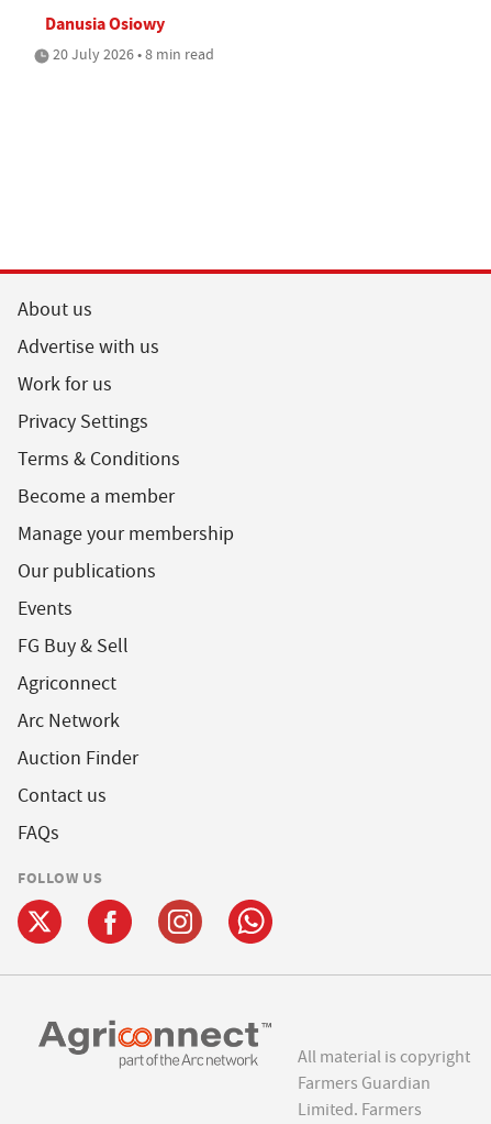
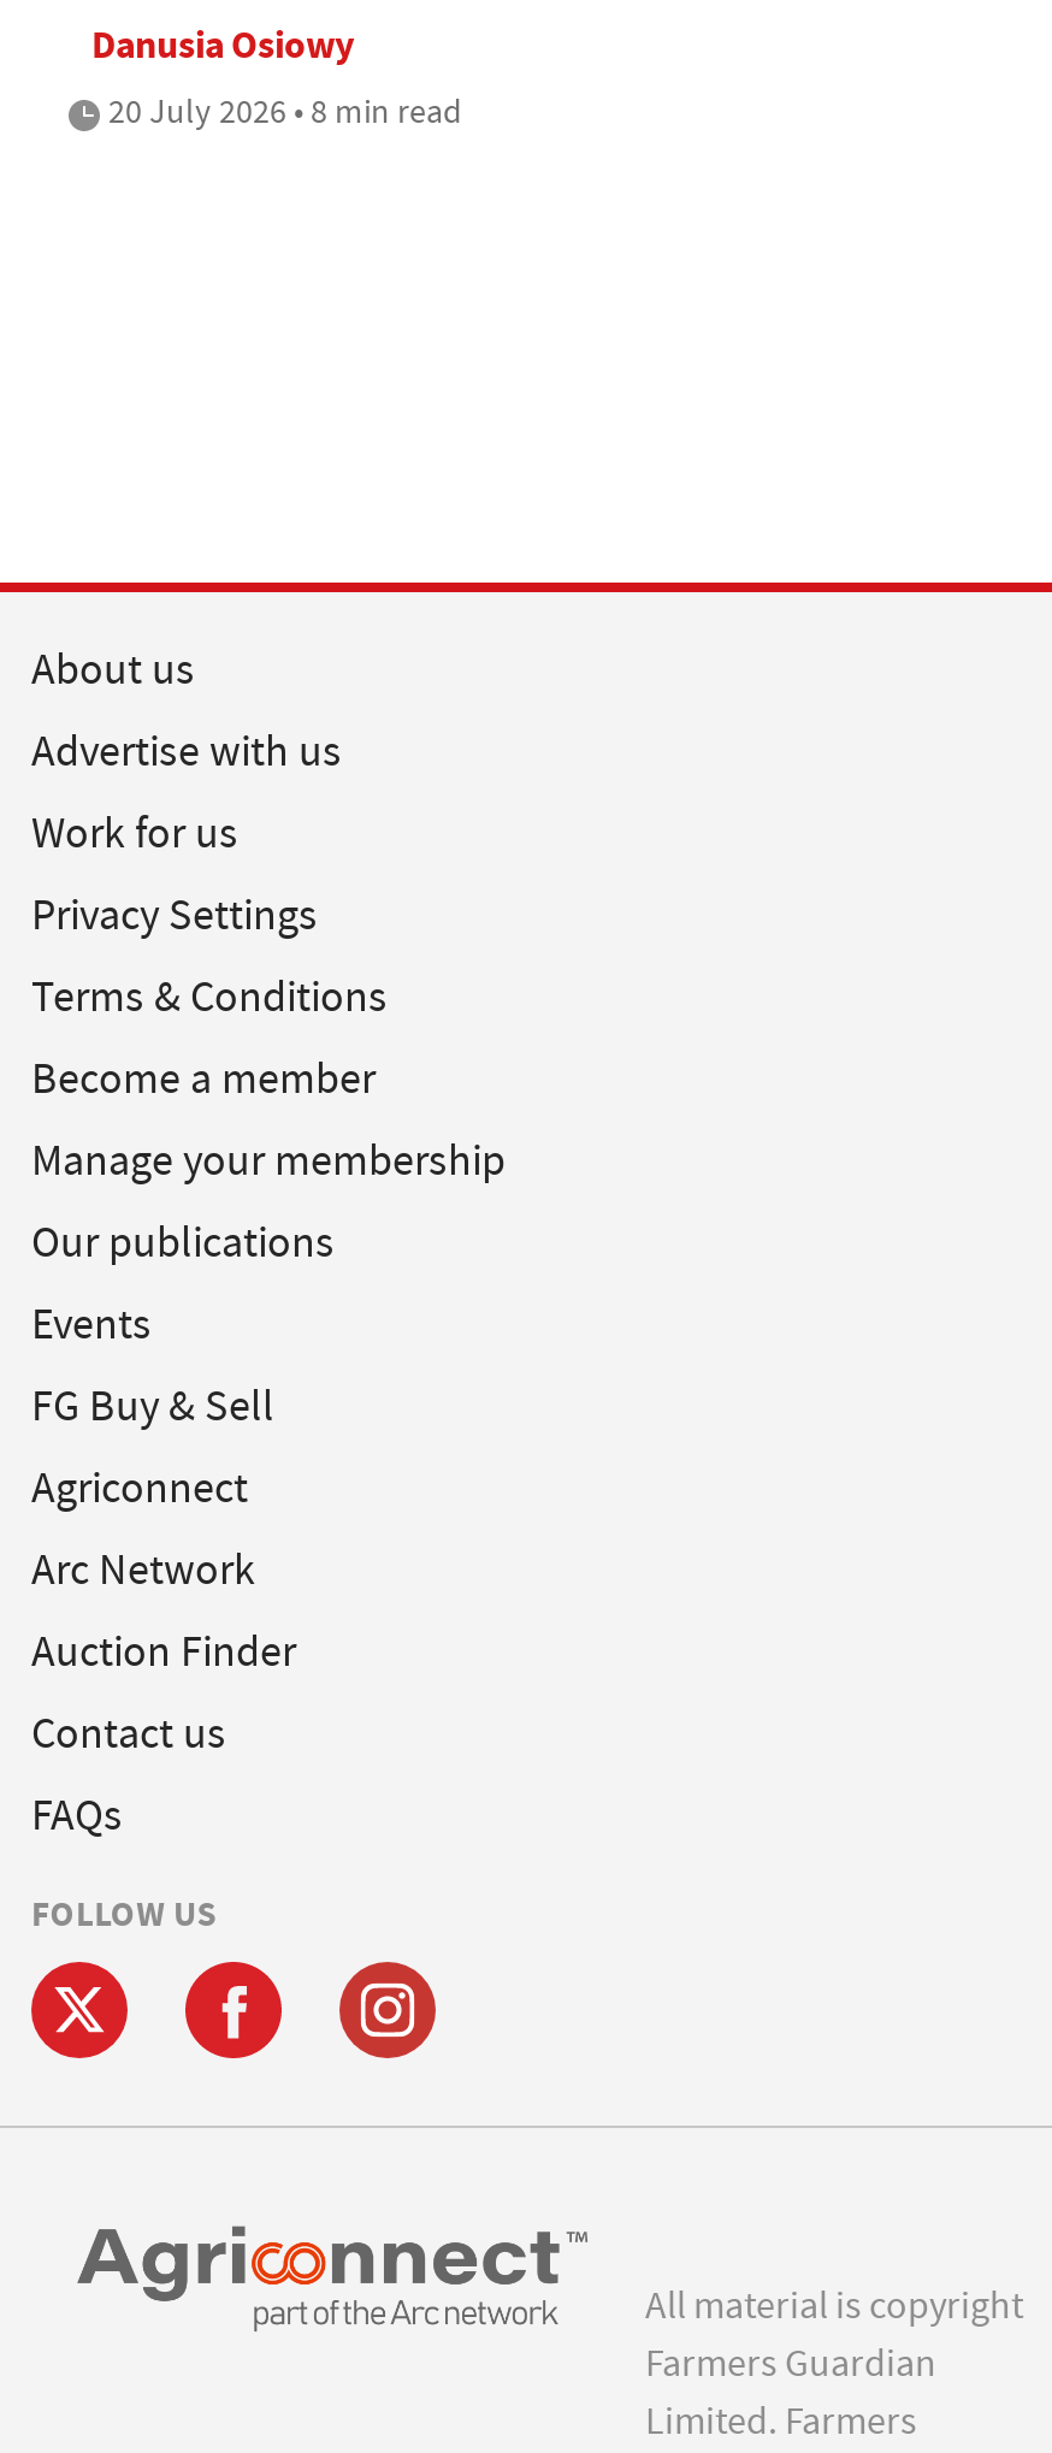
[227,899,274,945] [image] -> none

